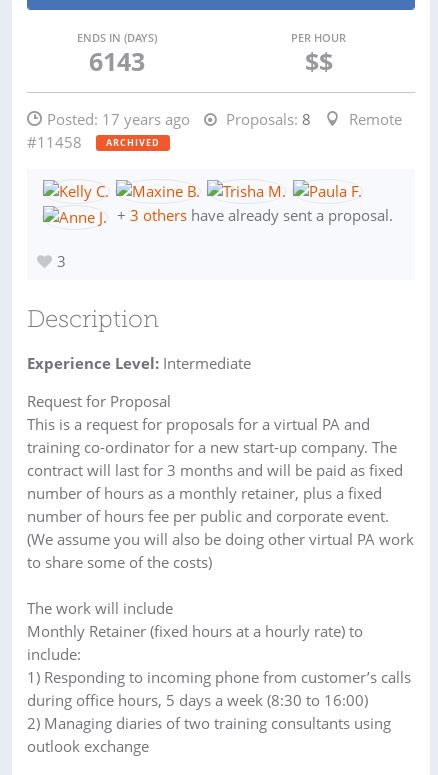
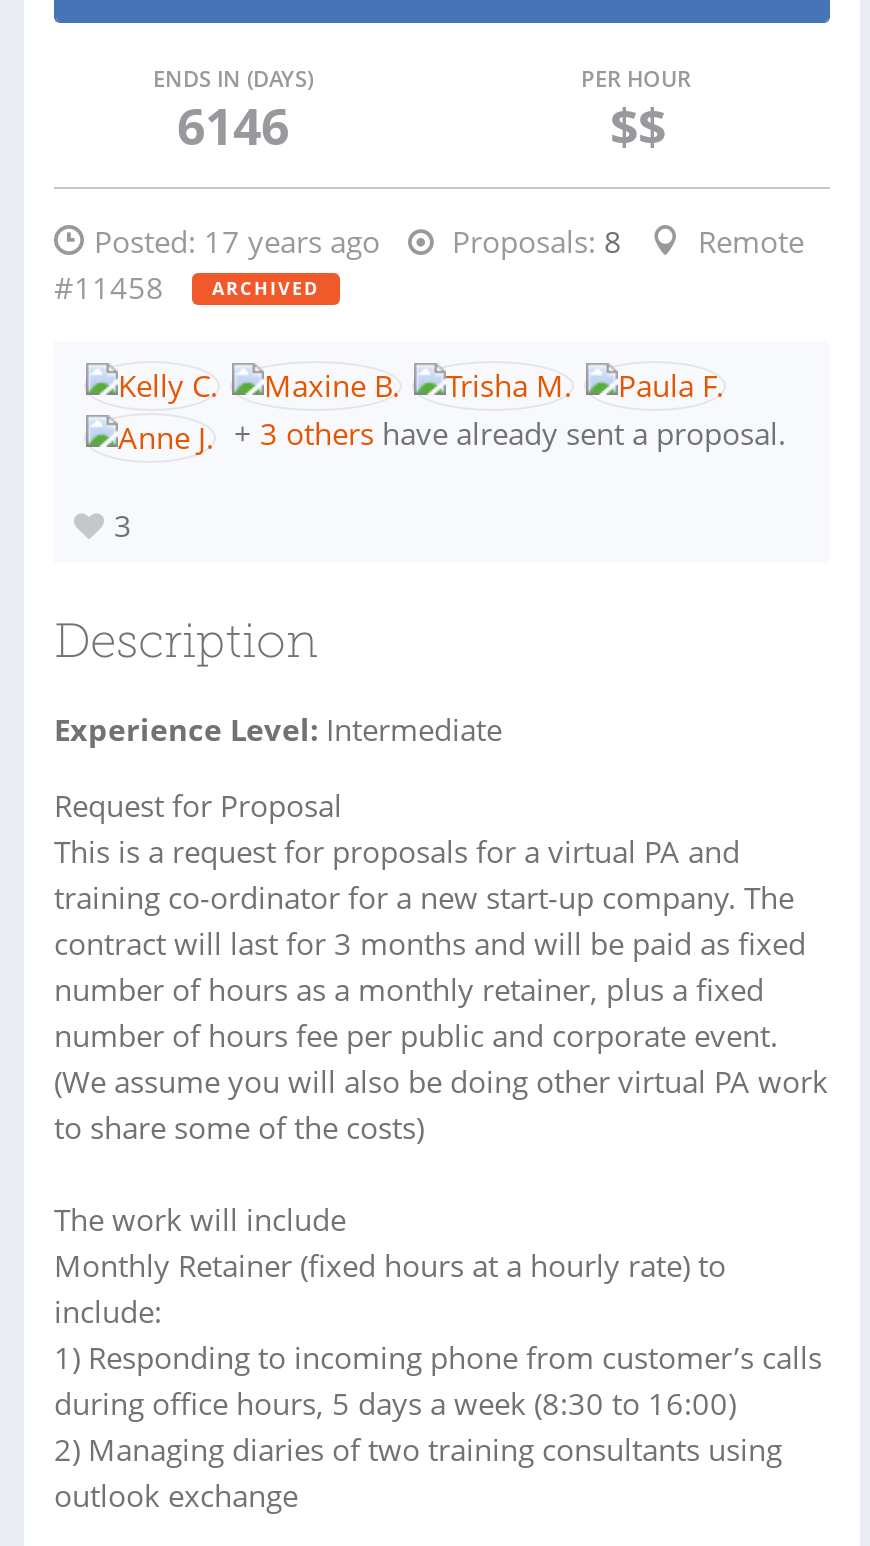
[88,44,144,78] 6143 -> [177,91,289,159] 6146

